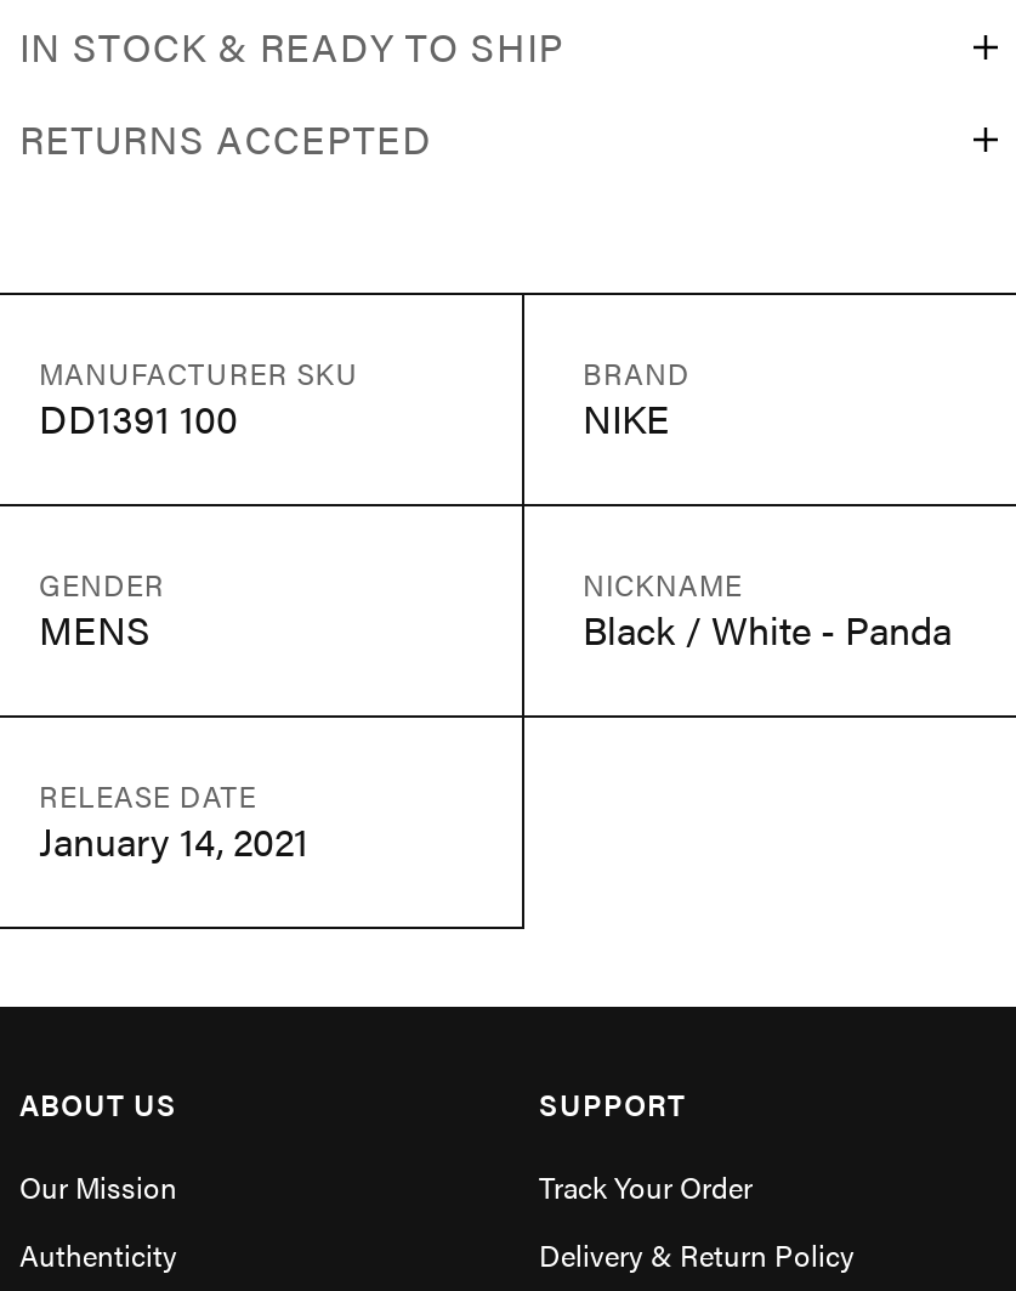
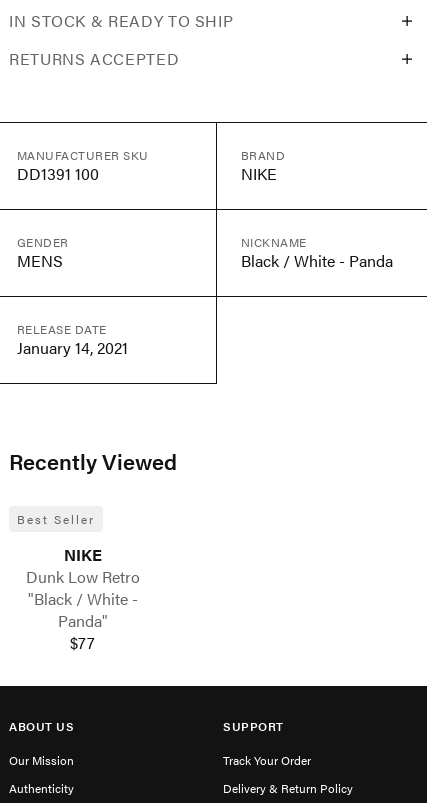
none -> [9,445,177,654] Recently Viewed | Best Seller | NIKE | Dunk Low Retro | "Black / White - | Panda" | $77

